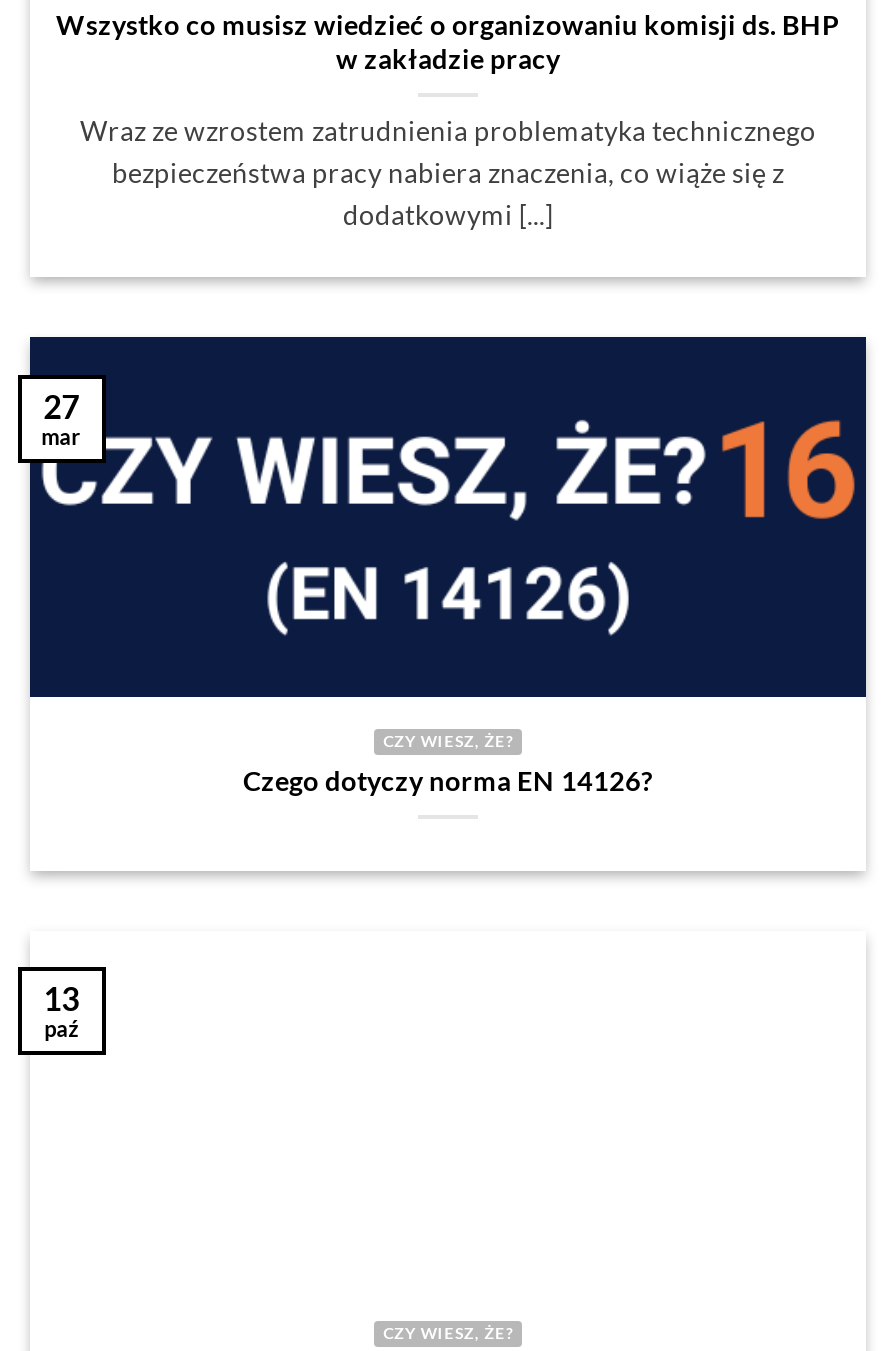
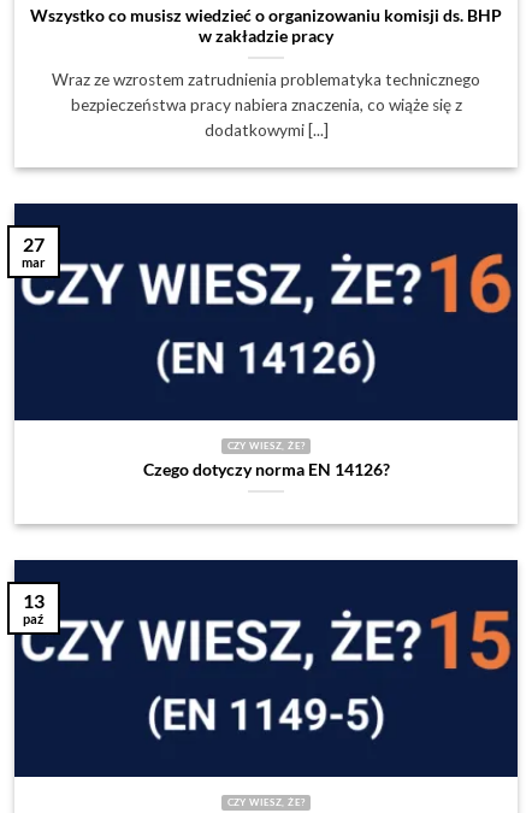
none -> [13,559,519,778] [image]

